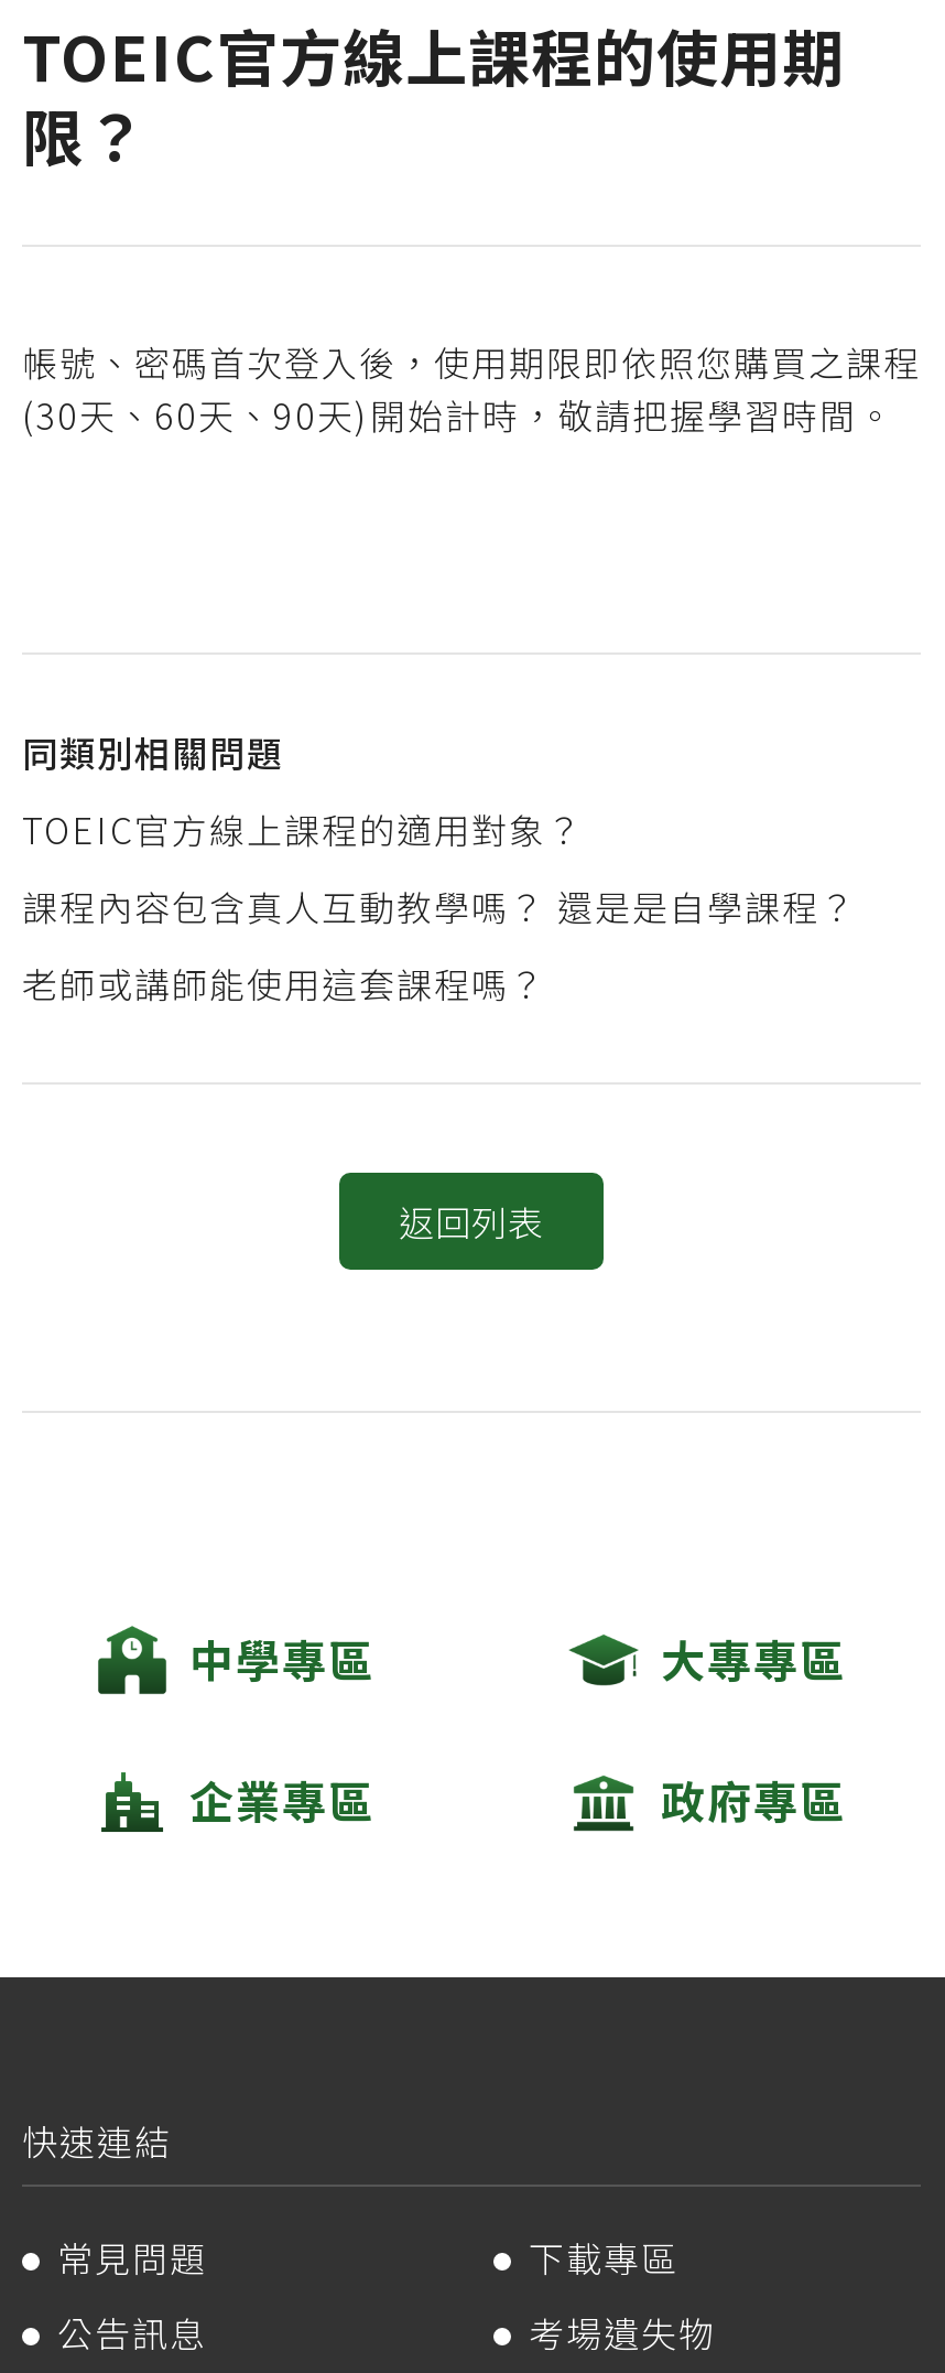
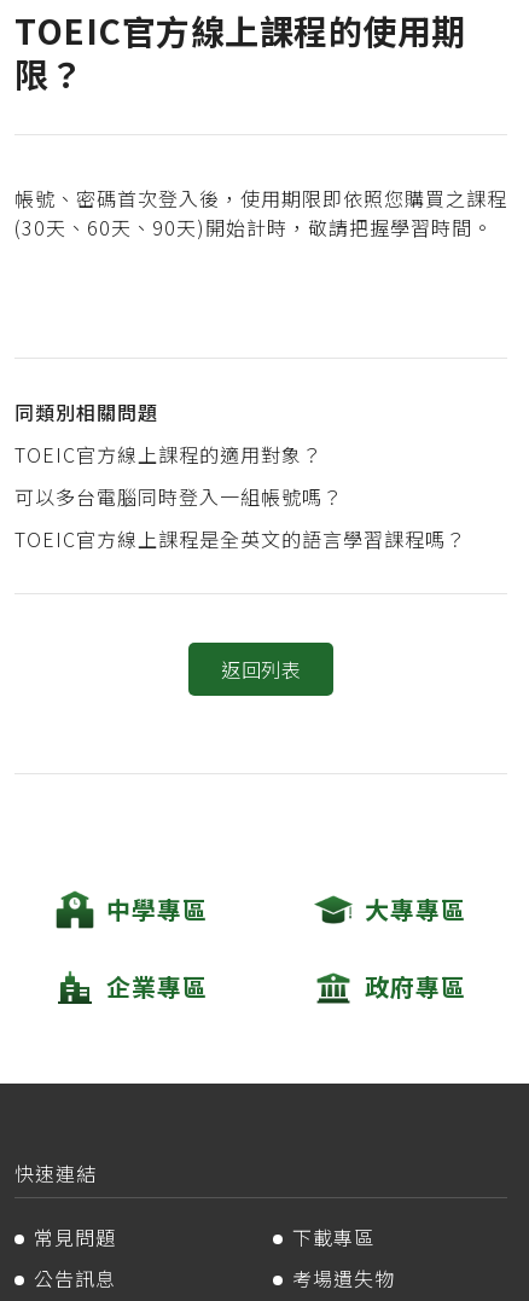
[22,880,857,932] 課程內容包含真人互動教學嗎？ 還是是自學課程？ -> [14,482,343,511] 可以多台電腦同時登入一組帳號嗎？
[22,957,546,1010] 老師或講師能使用這套課程嗎？ -> [14,524,466,553] TOEIC官方線上課程是全英文的語言學習課程嗎？

